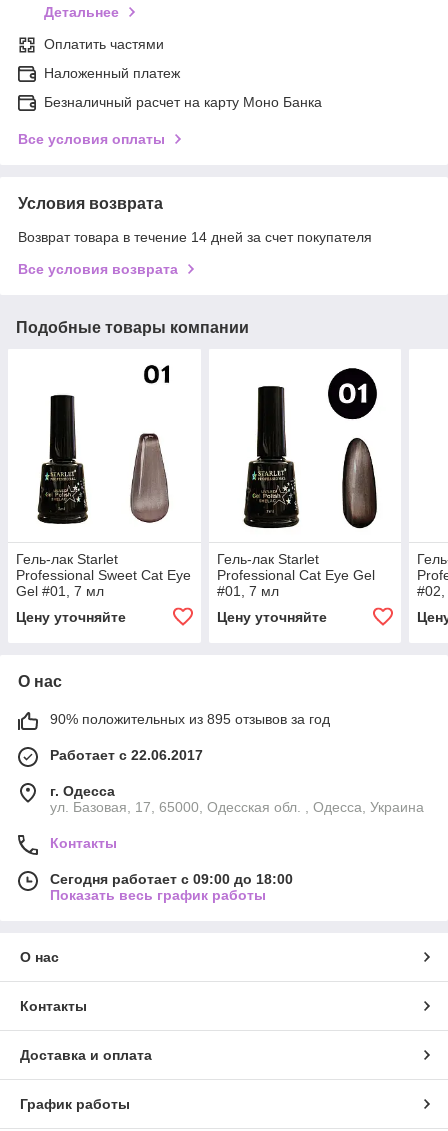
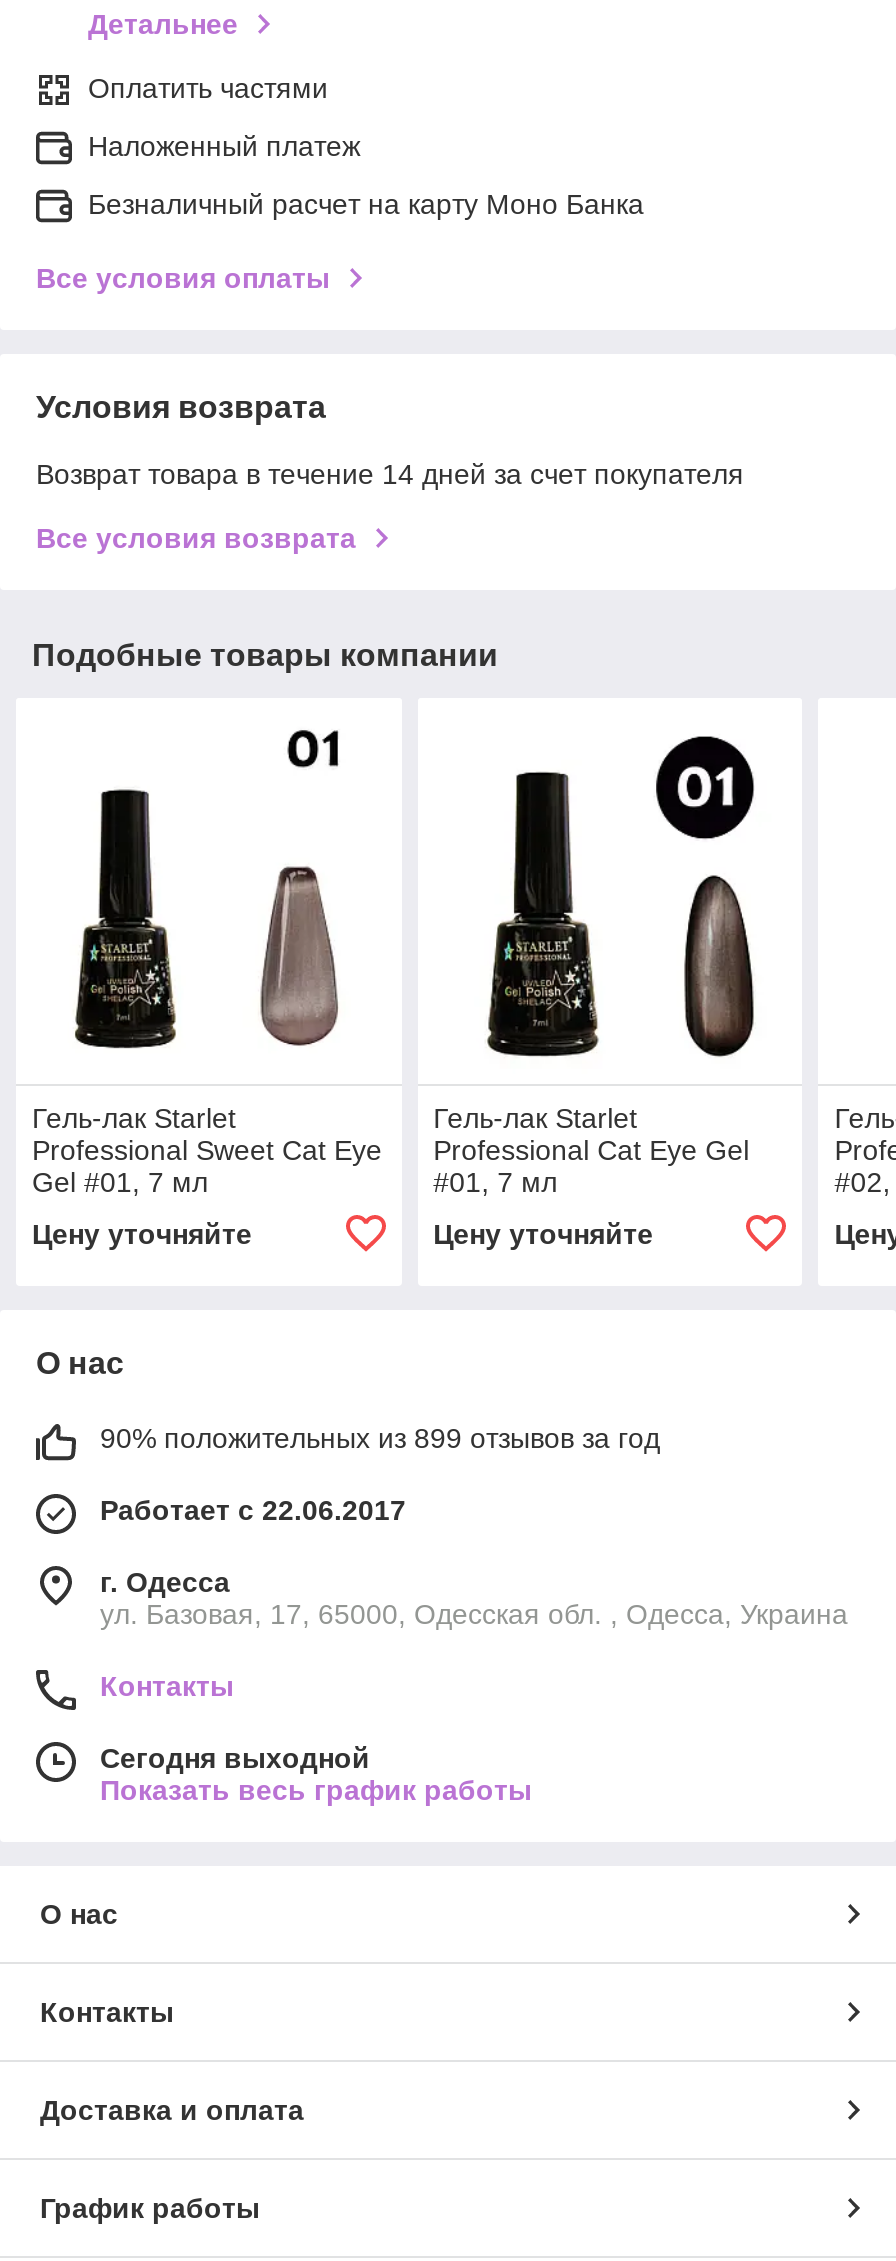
[50,711,330,727] 90% положительных из 895 отзывов за год -> [100,1422,660,1454] 90% положительных из 899 отзывов за год
[50,871,293,887] Сегодня работает с 09:00 до 18:00 -> [100,1742,370,1774] Сегодня выходной

